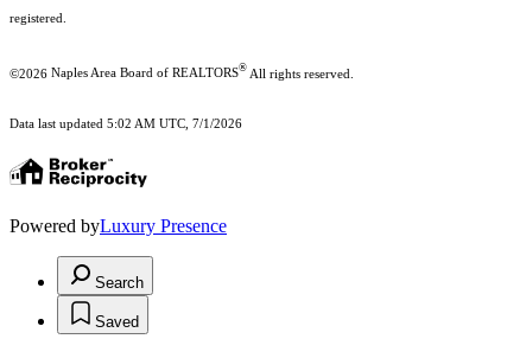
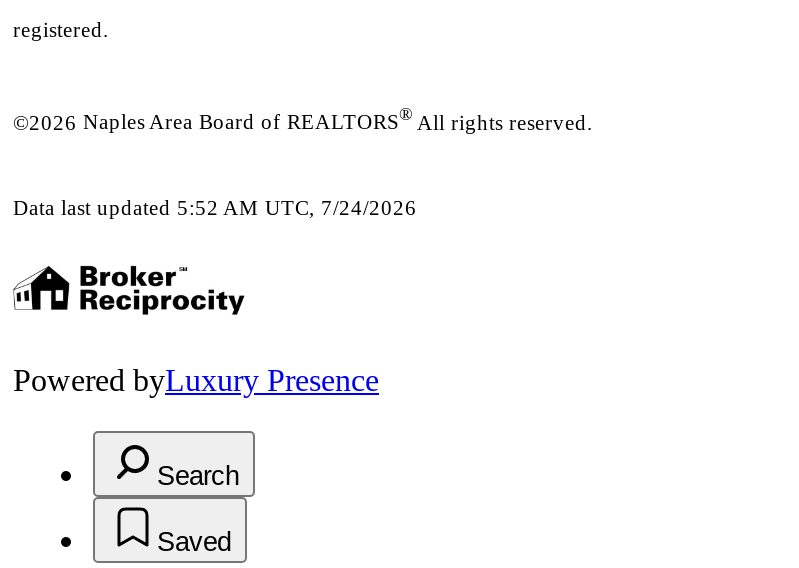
[9,117,242,131] Data last updated 5:02 AM UTC, 7/1/2026 -> [13,197,417,219] Data last updated 5:52 AM UTC, 7/24/2026

